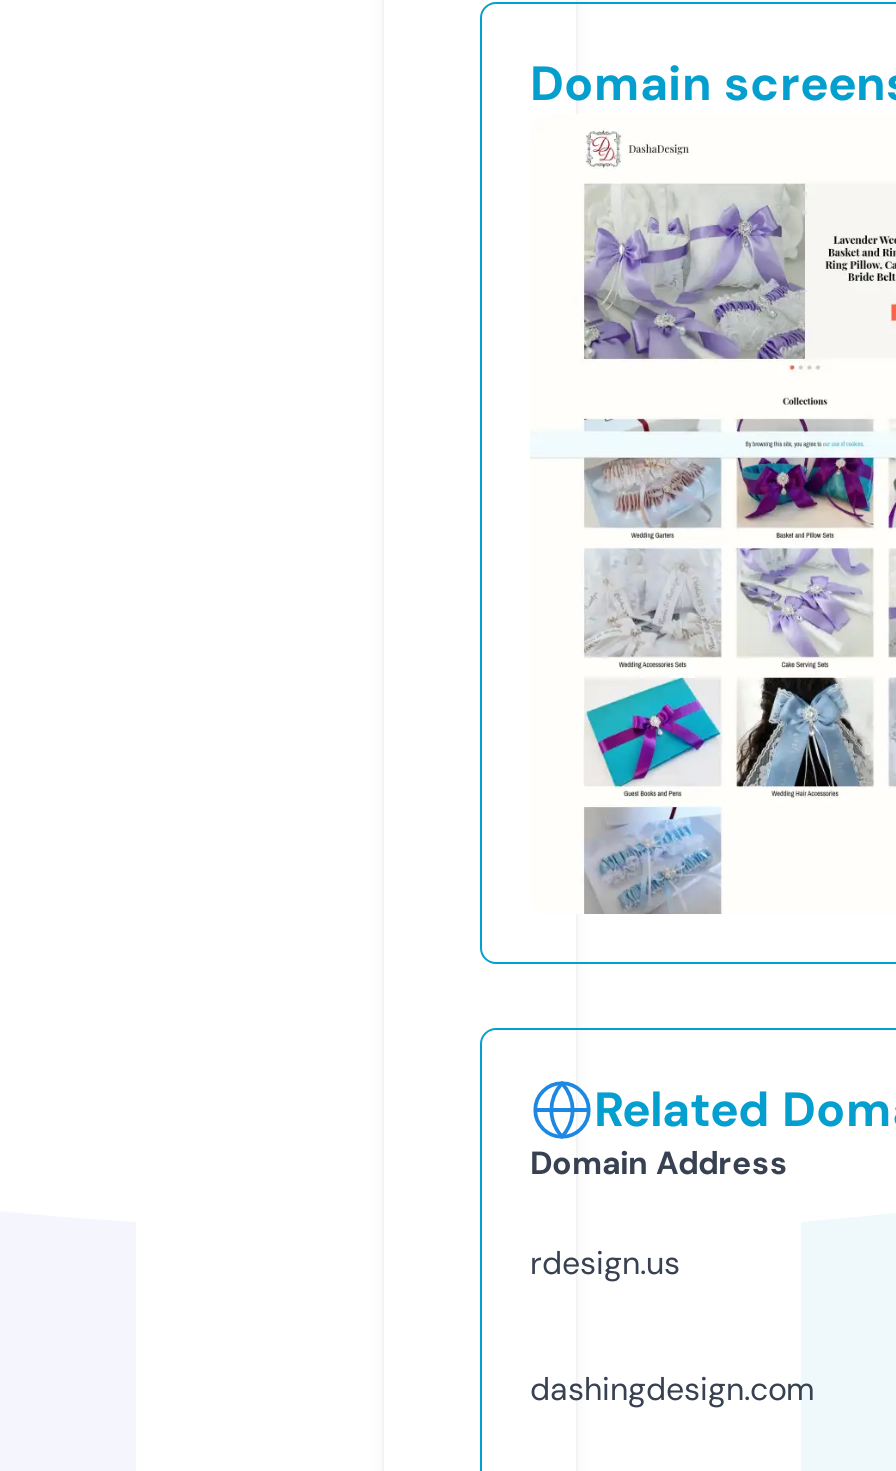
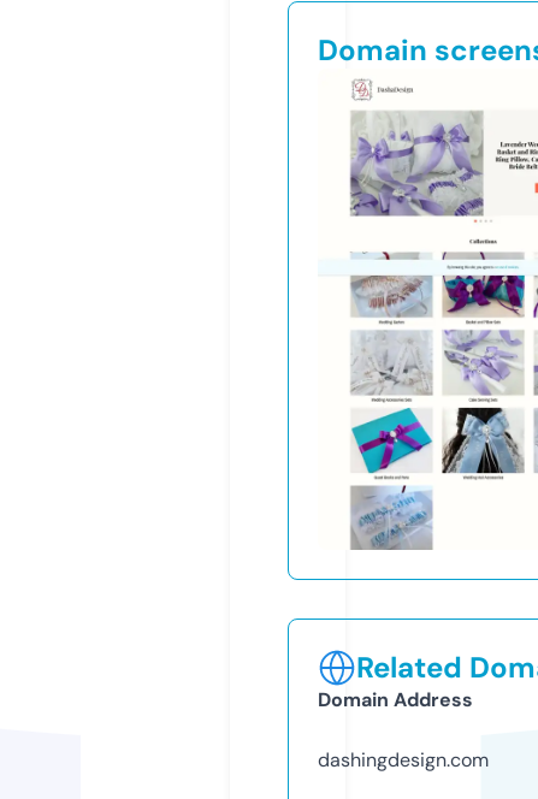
[530,1242,680,1284] rdesign.us -> none

